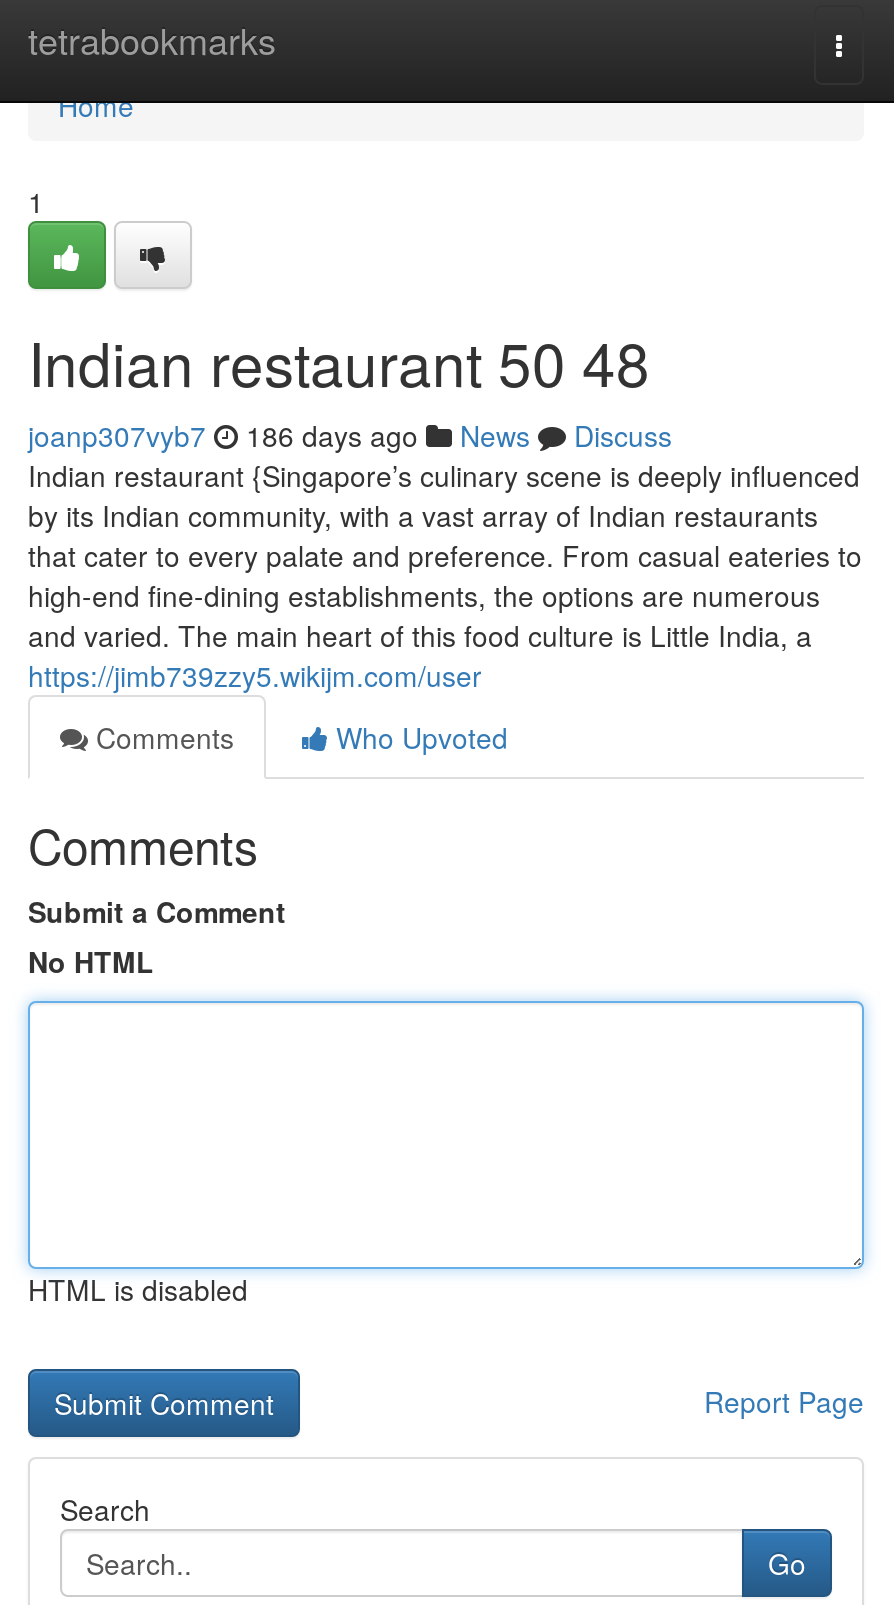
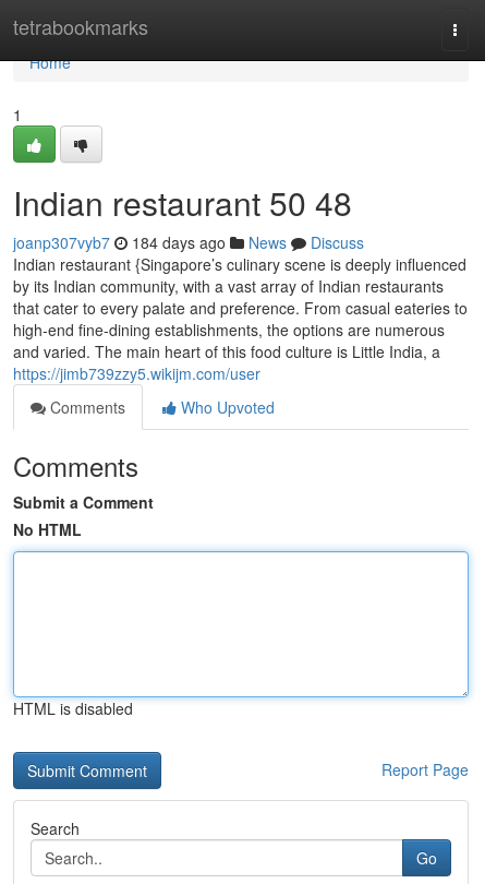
[28,415,672,455] joanp307vyb7 186 days ago News Discuss -> [13,231,364,253] joanp307vyb7 184 days ago News Discuss

